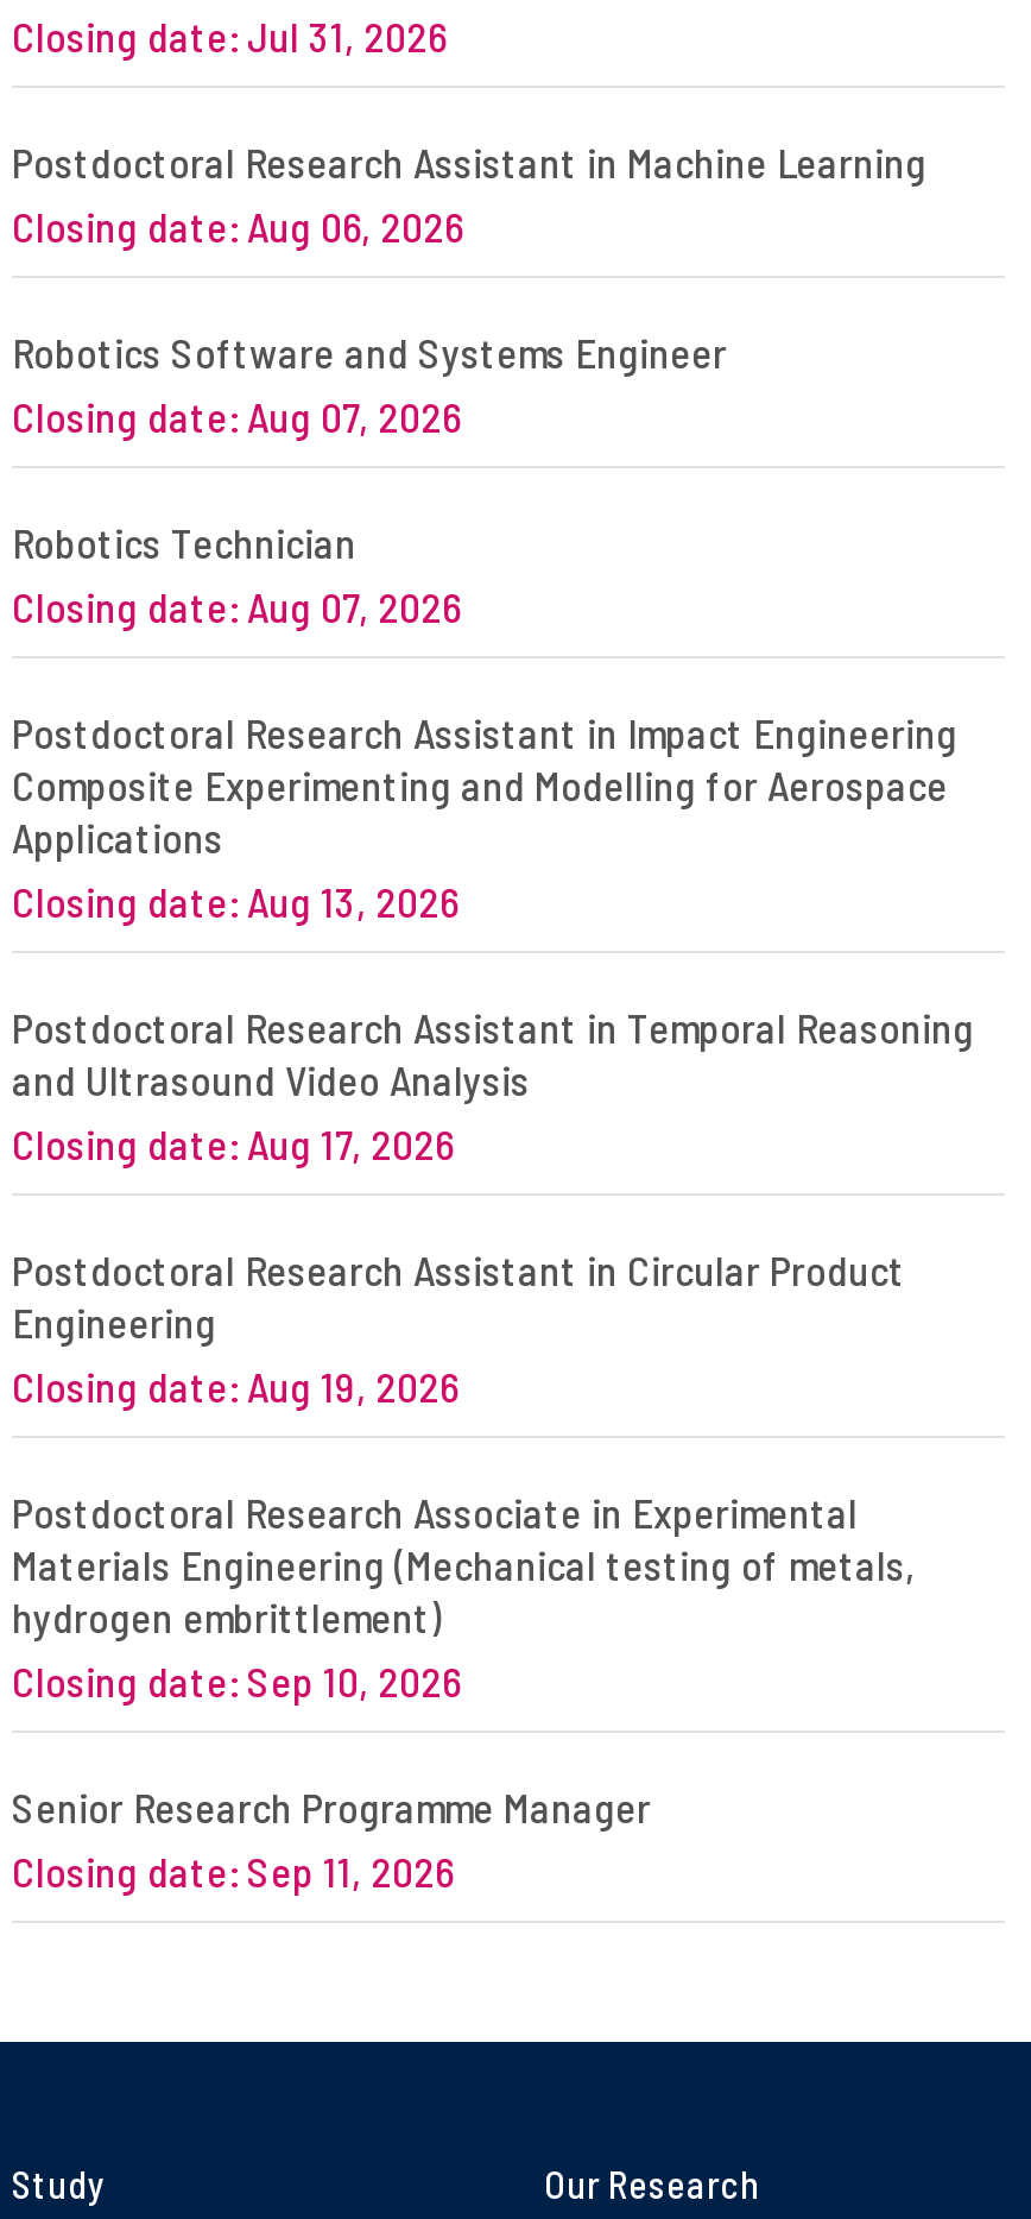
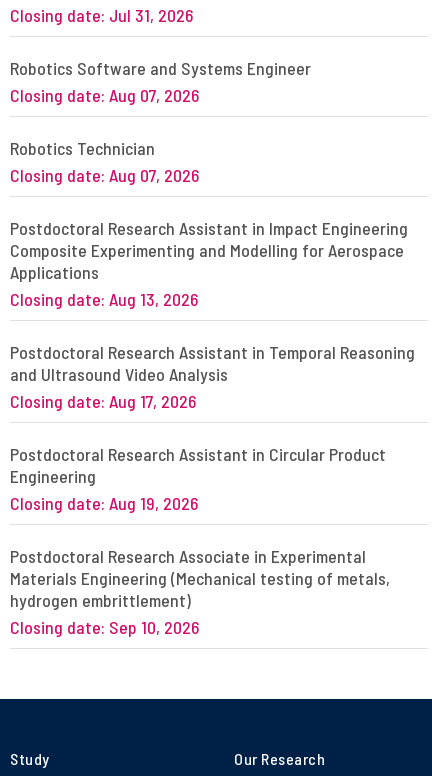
[12,136,926,252] Postdoctoral Research Assistant in Machine Learning | Closing date: Aug 06, 2026 -> none
[12,1781,651,1897] Senior Research Programme Manager | Closing date: Sep 11, 2026 -> none

